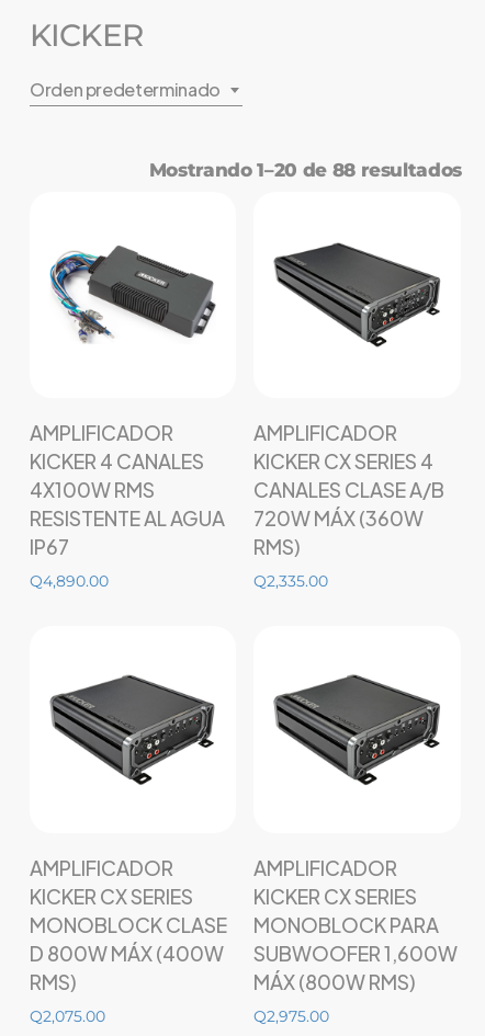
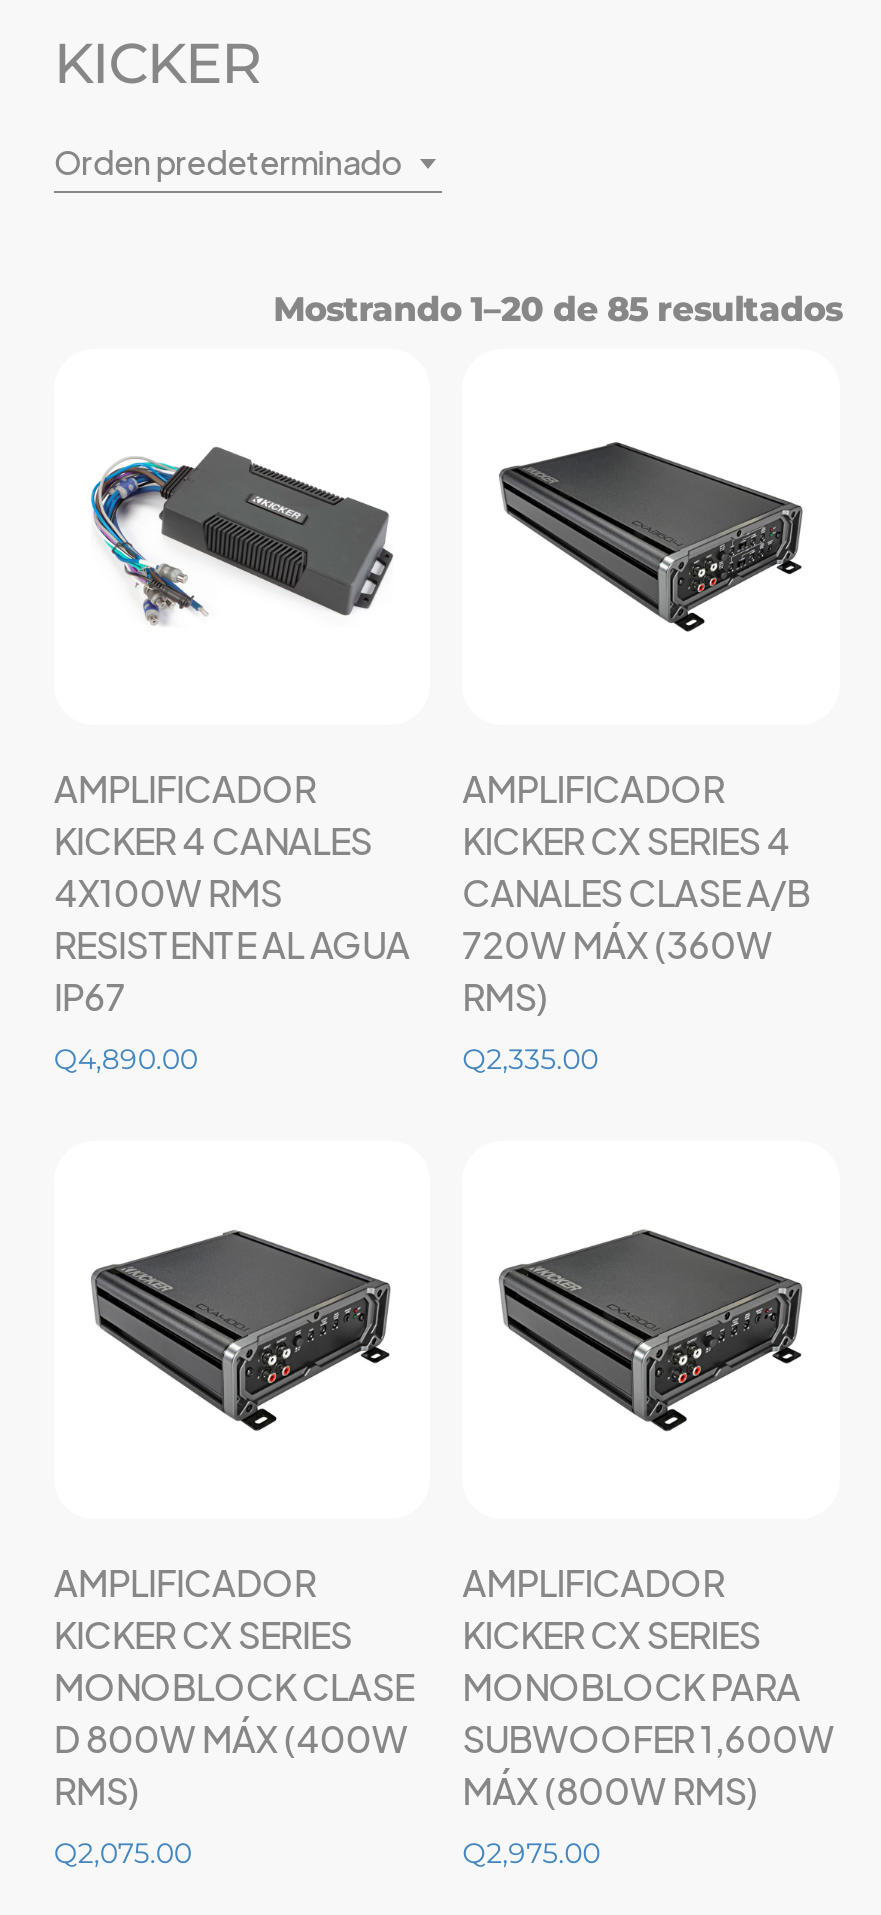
[149,159,462,181] Mostrando 1–20 de 88 resultados -> [273,289,842,329] Mostrando 1–20 de 85 resultados

